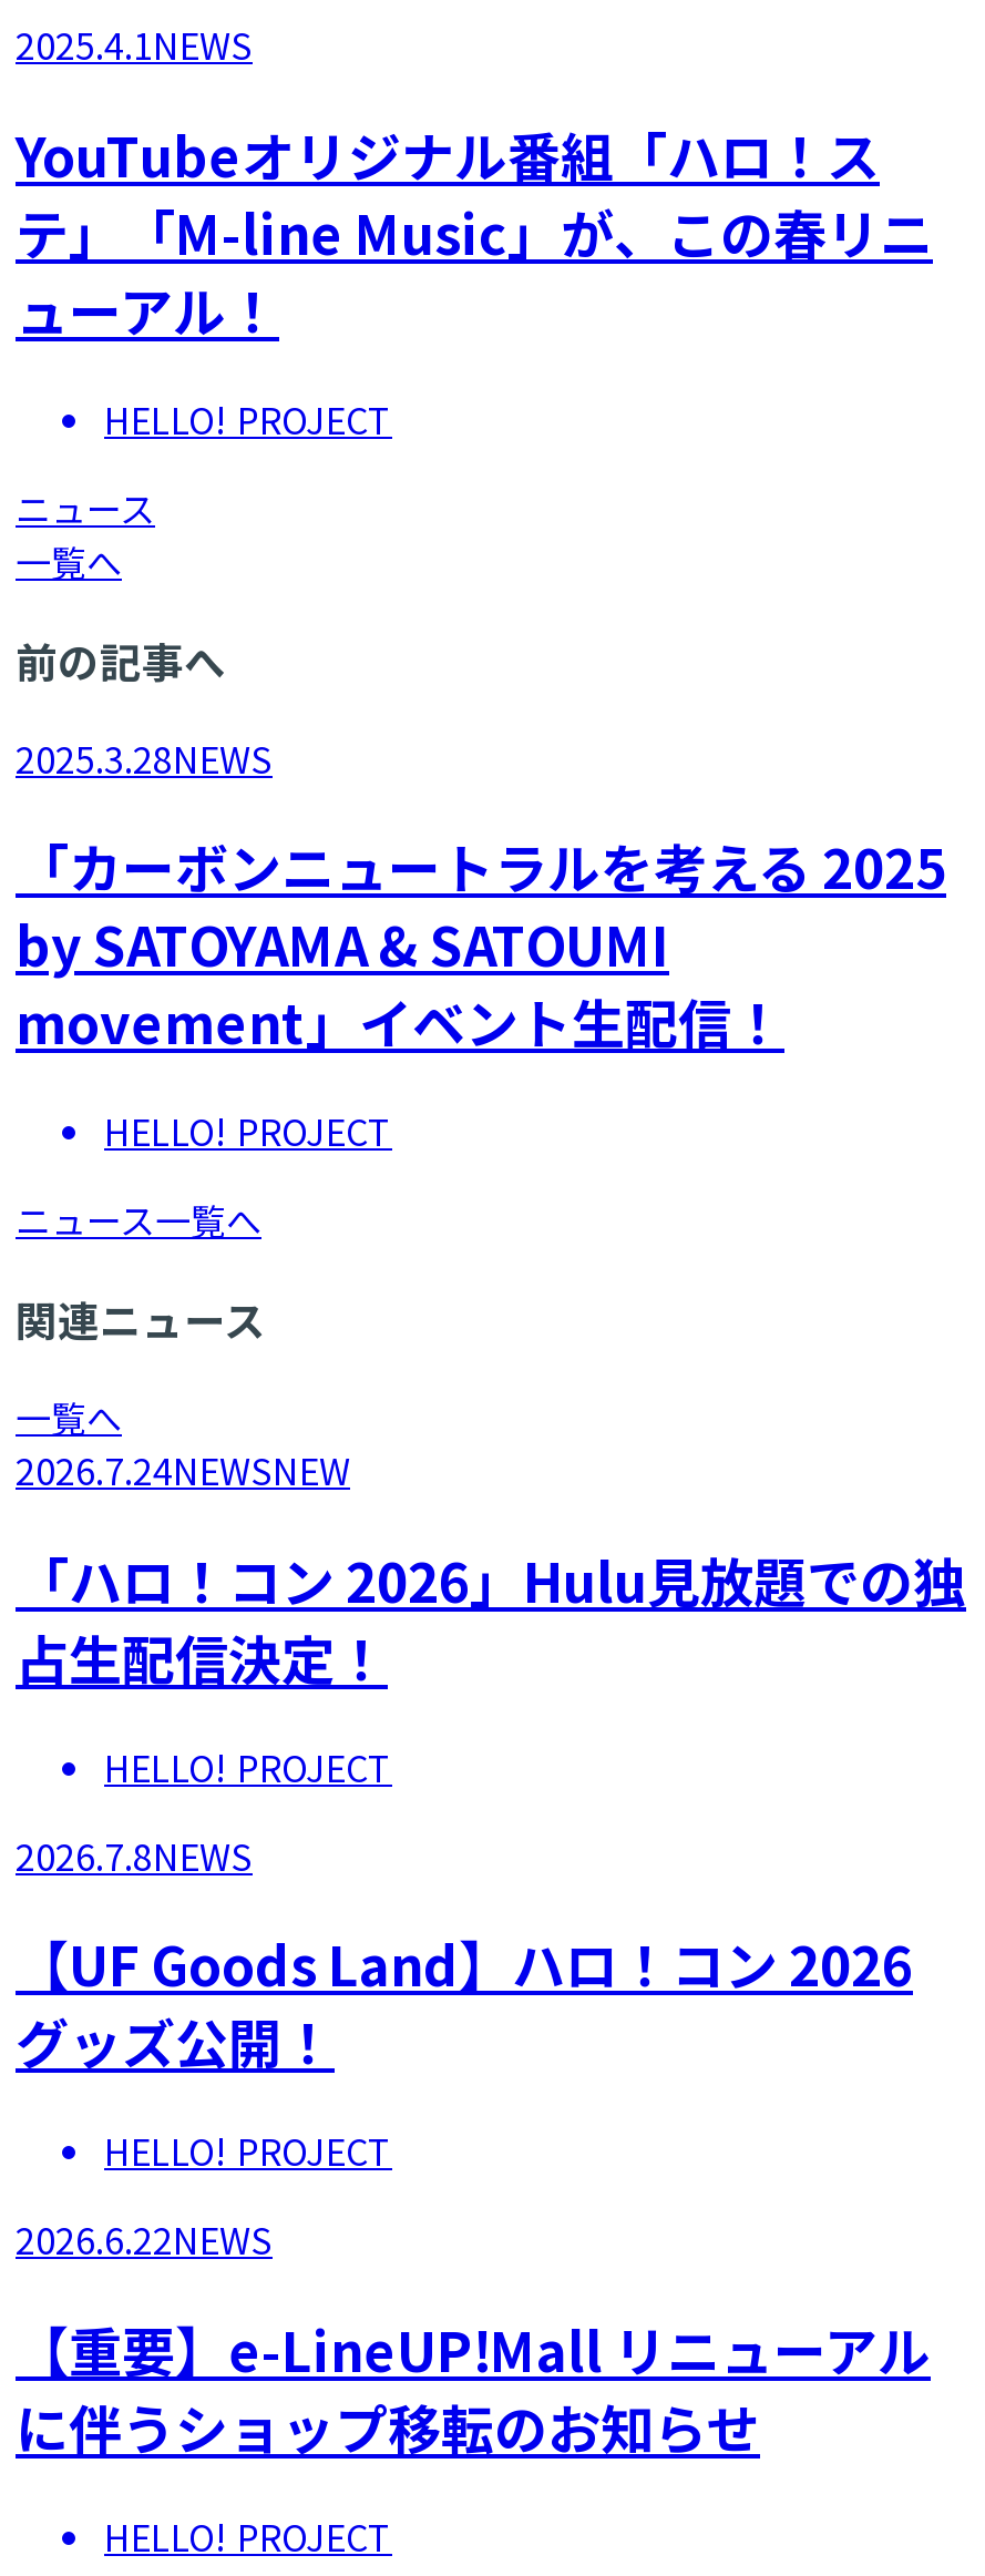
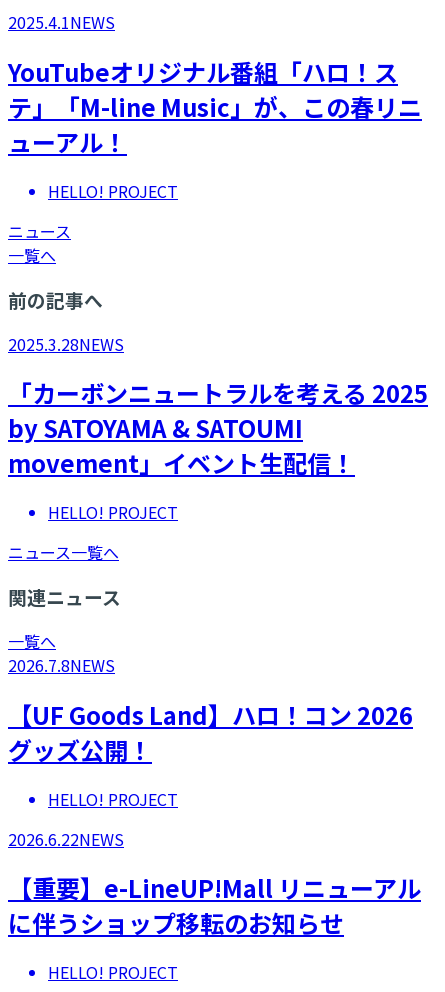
[16,1443,966,1793] 2026.7.24NEWSNEW | 「ハロ！コン 2026」Hulu見放題での独 | 占生配信決定！ | HELLO! PROJECT -> none

